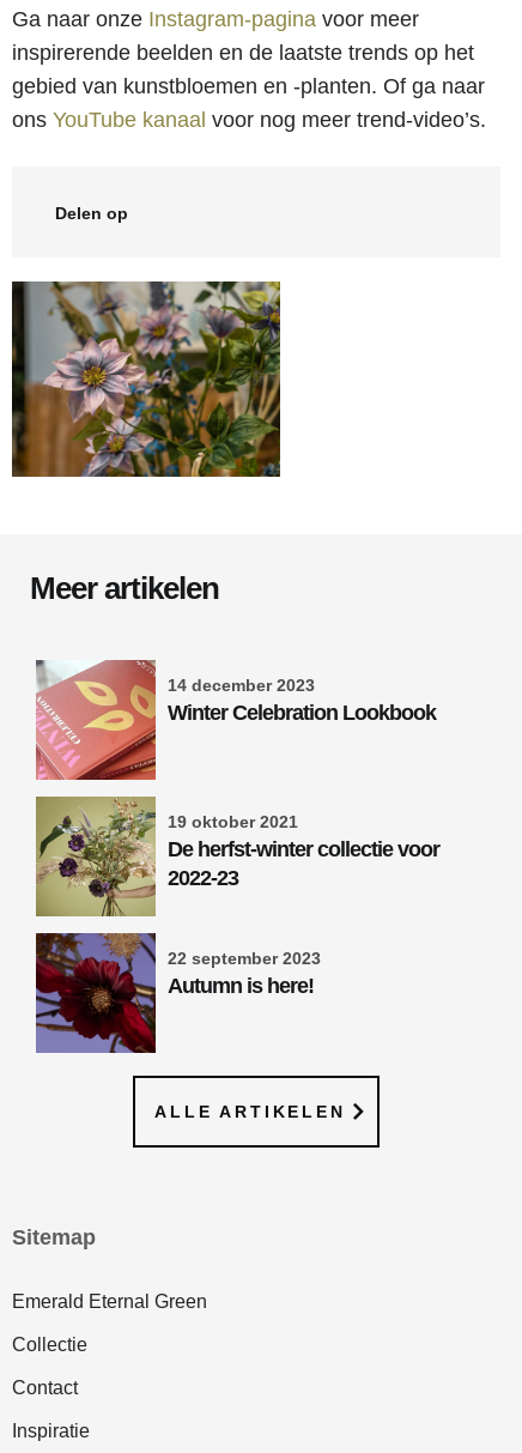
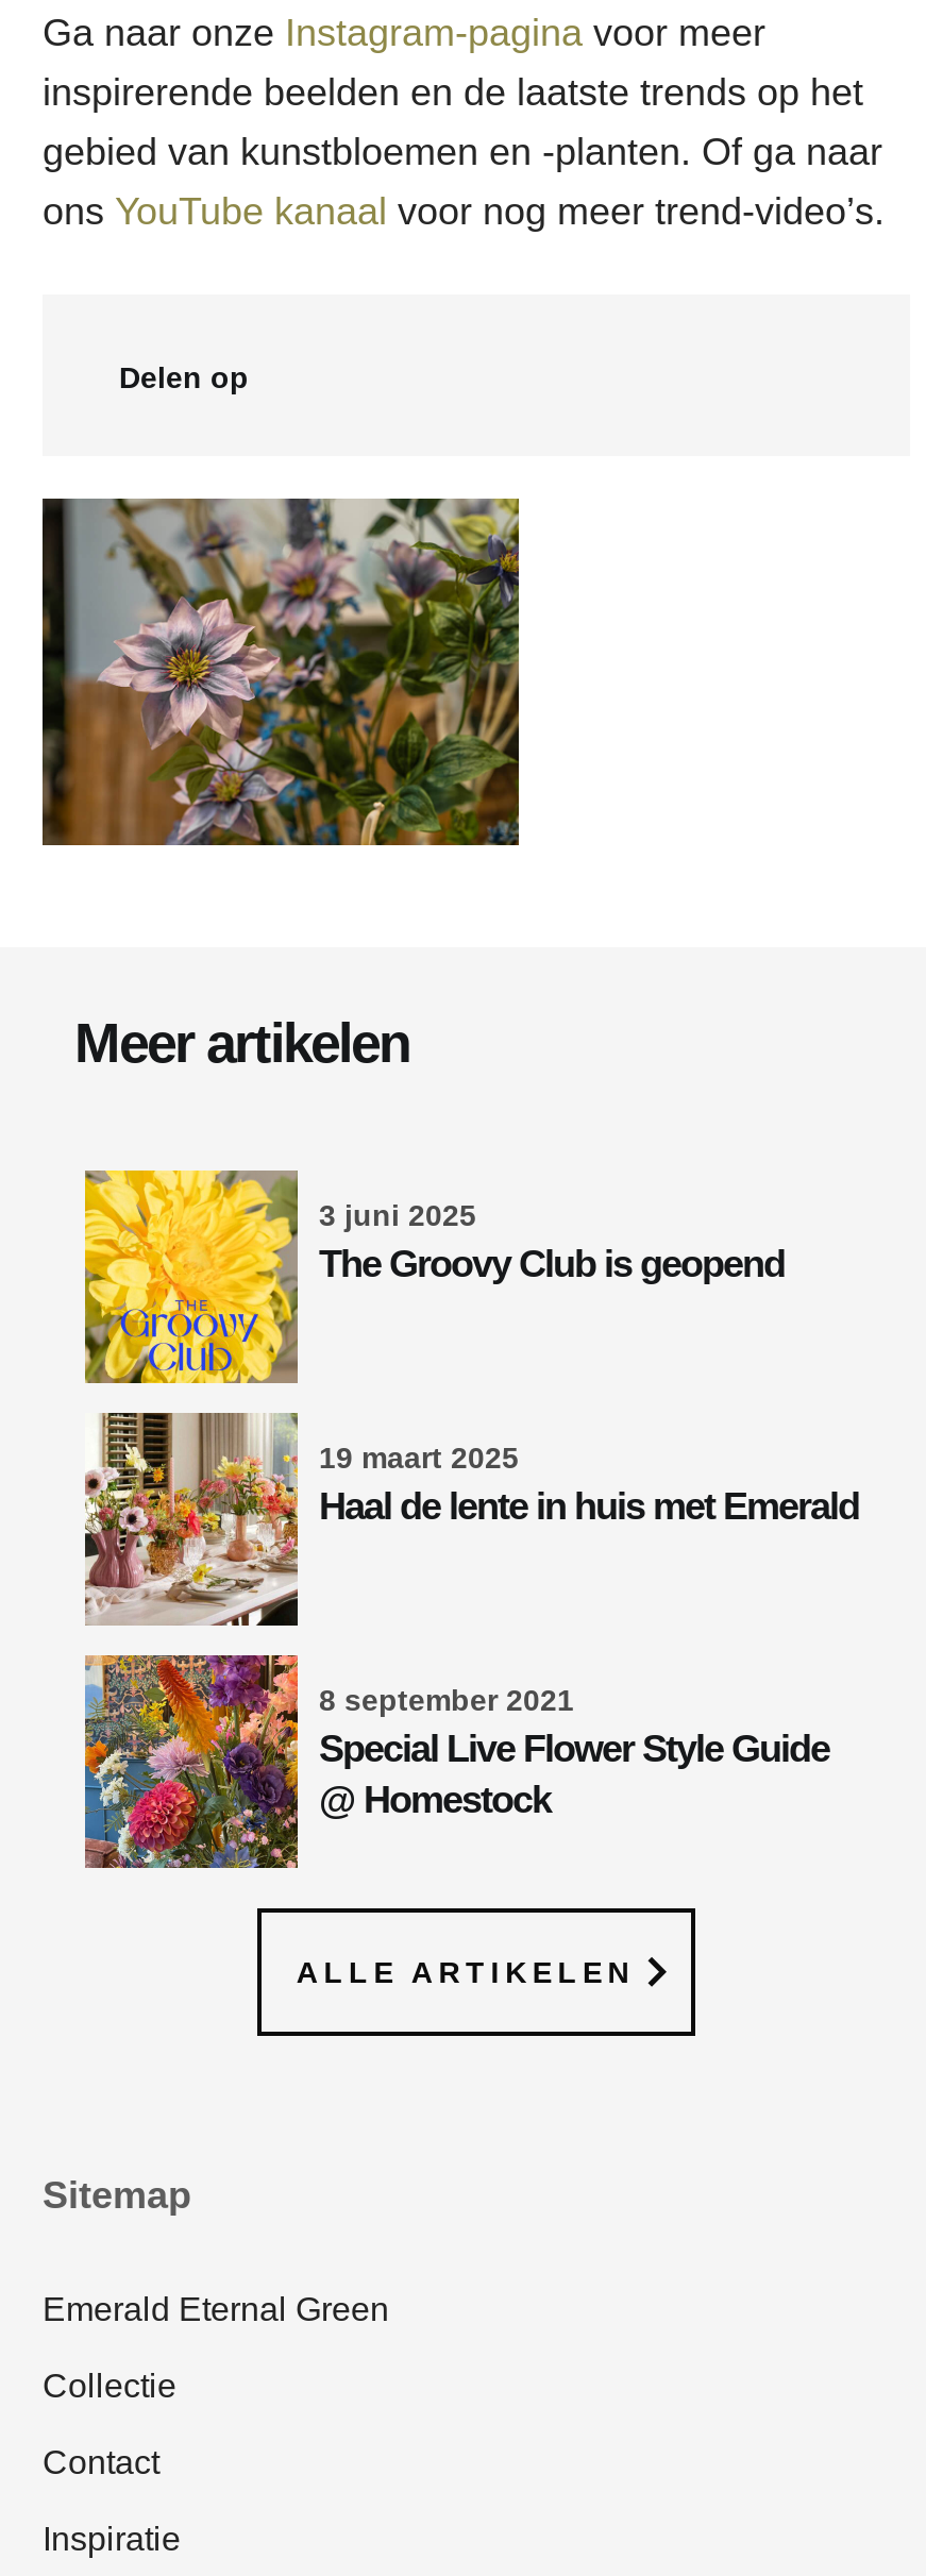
[35,660,436,781] [image] | 14 december 2023 | Winter Celebration Lookbook -> [83,1168,785,1385] [image] | 3 juni 2025 | The Groovy Club is geopend
[35,795,439,916] [image] | 19 oktober 2021 | De herfst-winter collectie voor | 2022-23 -> [83,1411,859,1626] [image] | 19 maart 2025 | Haal de lente in huis met Emerald
[35,932,321,1053] [image] | 22 september 2023 | Autumn is here! -> [83,1653,829,1870] [image] | 8 september 2021 | Special Live Flower Style Guide | @ Homestock

